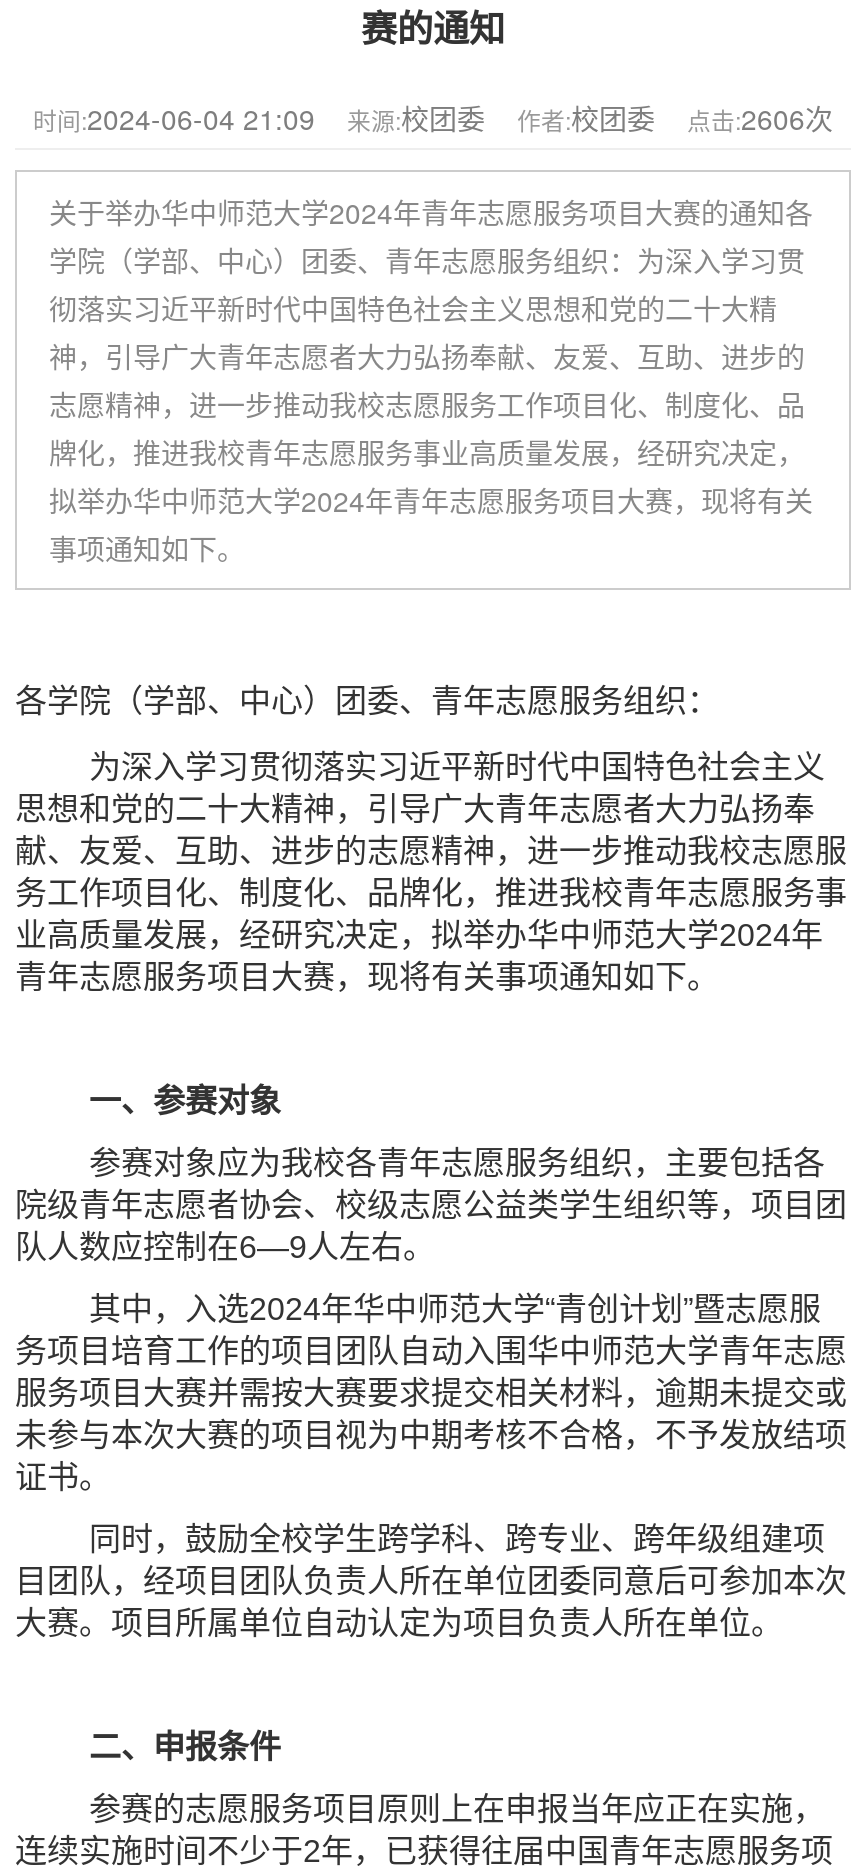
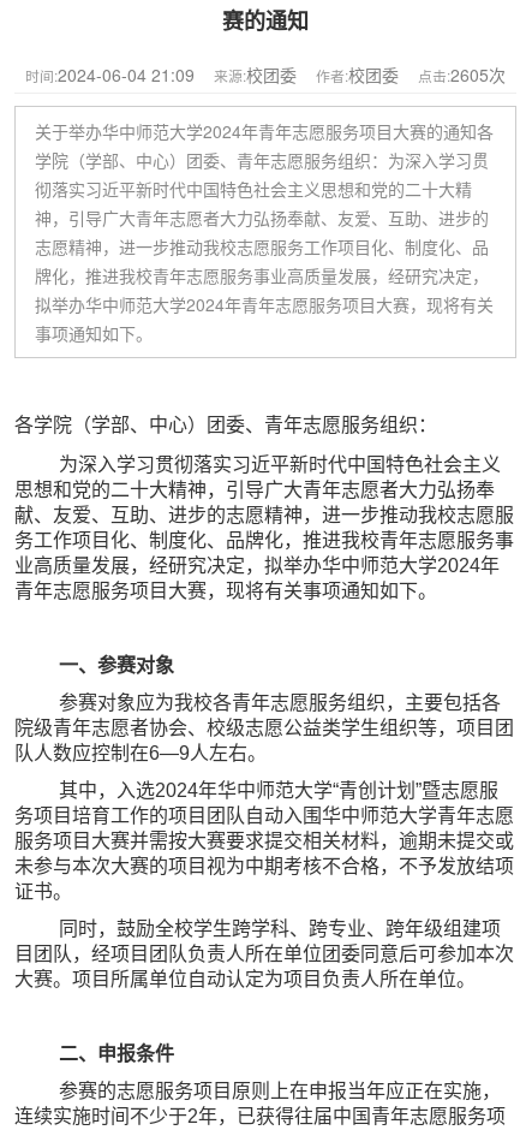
[33,98,833,138] 时间:2024-06-04 21:09来源:校团委作者:校团委点击:2606次 -> [25,63,506,87] 时间:2024-06-04 21:09来源:校团委作者:校团委点击:2605次

